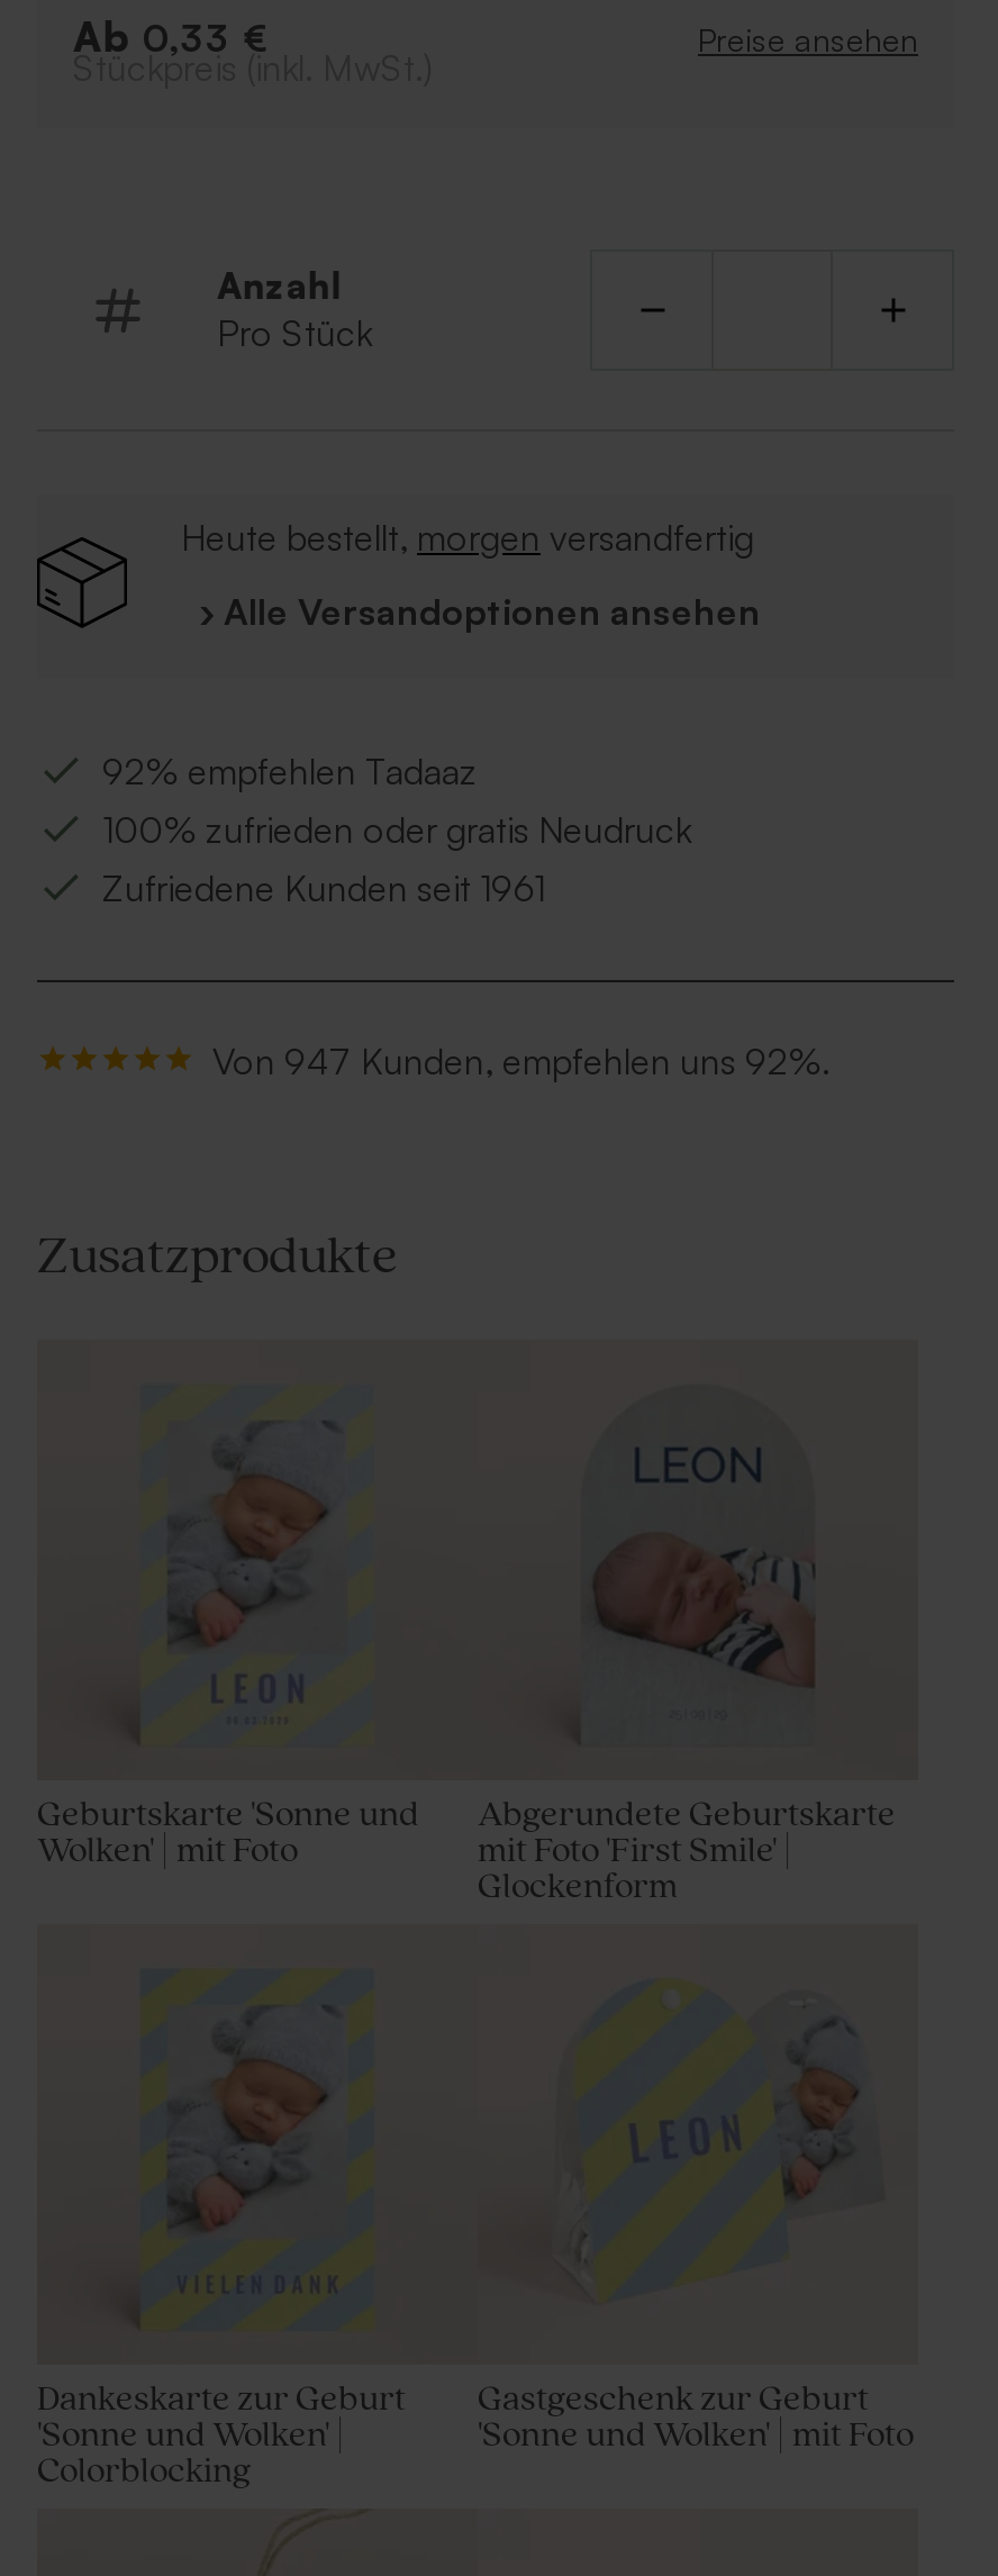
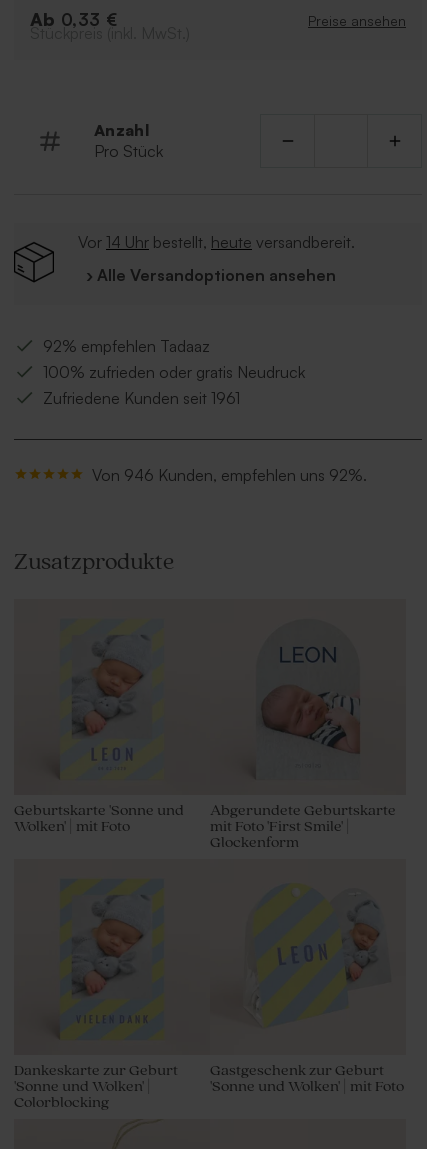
[181,515,754,560] Heute bestellt, morgen versandfertig -> [78,232,355,252] Vor 14 Uhr bestellt, heute versandbereit.
[212,1039,831,1084] Von 947 Kunden, empfehlen uns 92%. -> [92,465,367,485] Von 946 Kunden, empfehlen uns 92%.

